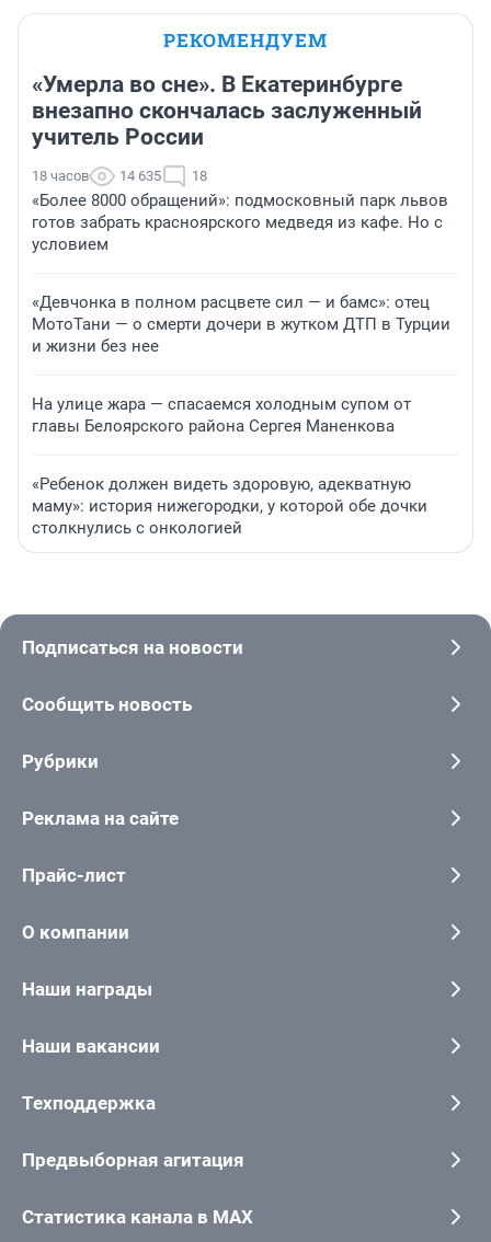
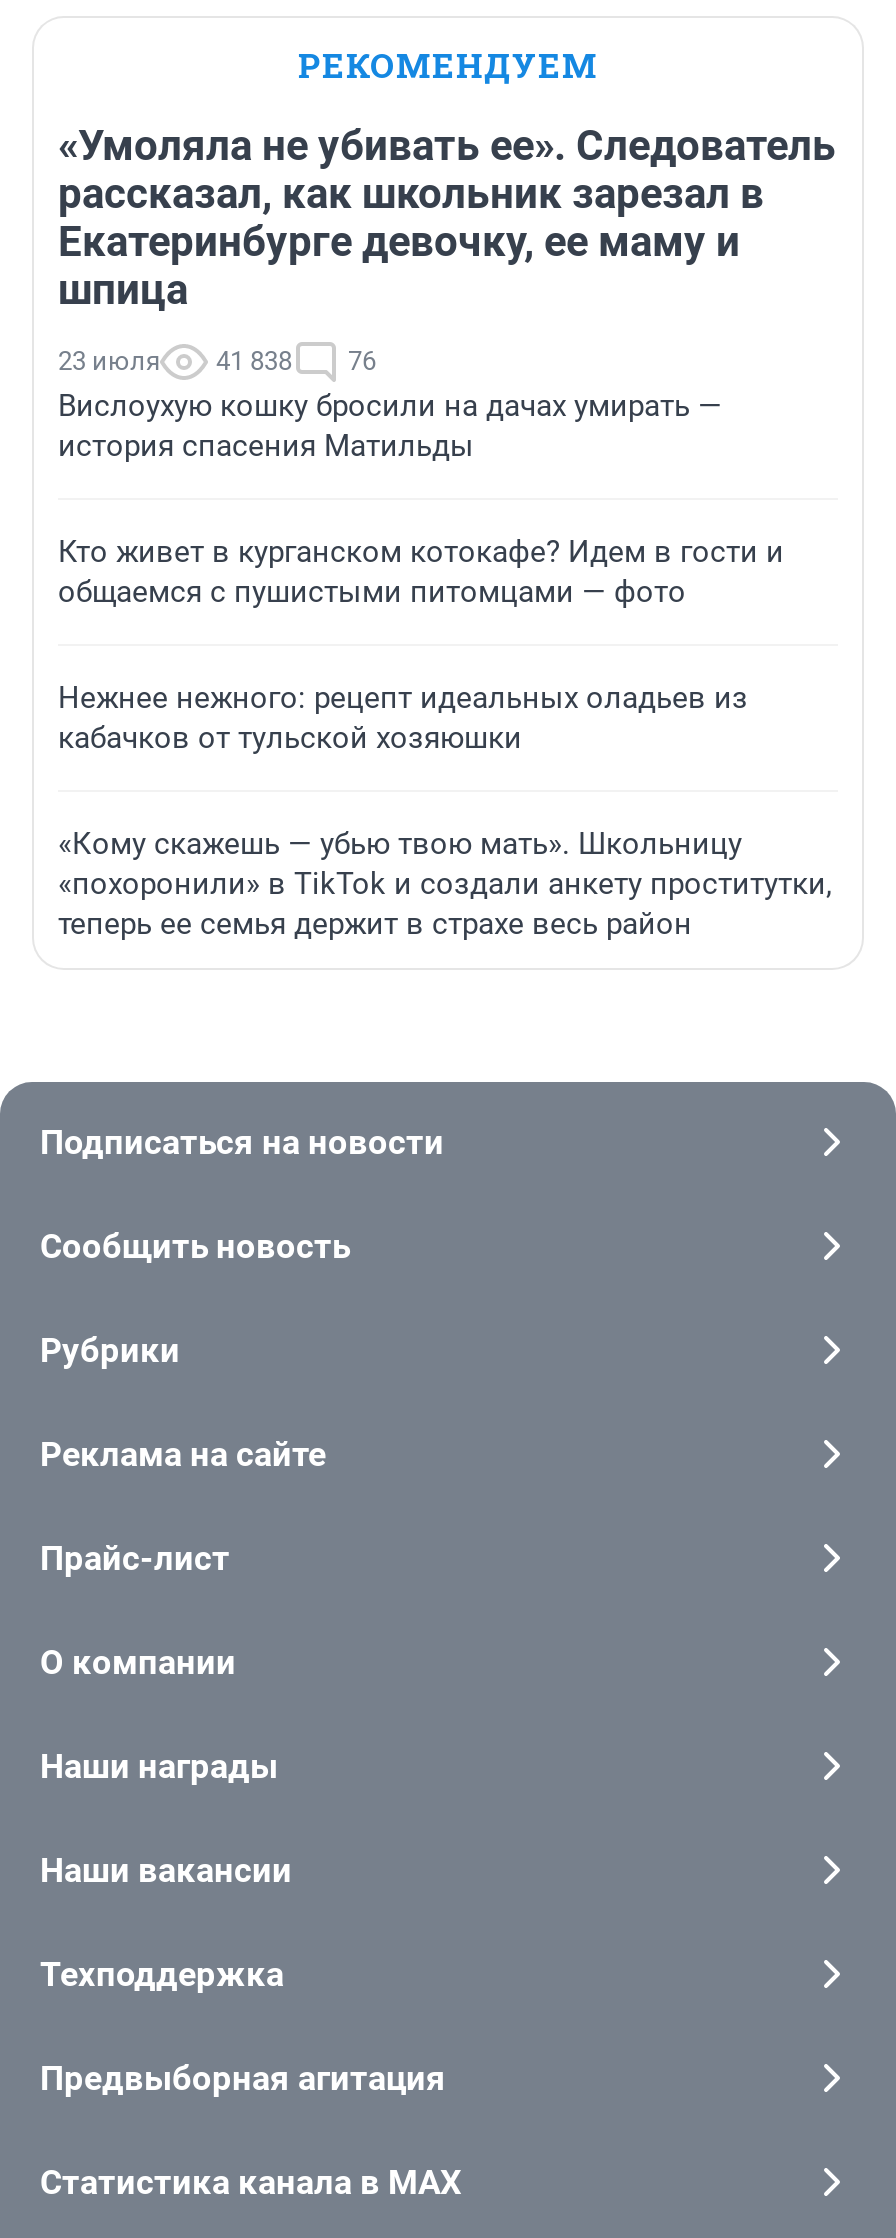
[32,71,422,150] «Умерла во сне». В Екатеринбурге | внезапно скончалась заслуженный | учитель России -> [58,122,836,314] «Умоляла не убивать ее». Следователь | рассказал, как школьник зарезал в | Екатеринбурге девочку, ее маму и | шпица
[32,168,448,254] 18 часов | 14 635 | 18 | «Более 8000 обращений»: подмосковный парк львов | готов забрать красноярского медведя из кафе. Но с | условием -> [58,346,722,464] 23 июля | 41 838 | 76 | Вислоухую кошку бросили на дачах умирать — | история спасения Матильды
[32,293,450,356] «Девчонка в полном расцвете сил — и бамс»: отец | МотоТани — о смерти дочери в жутком ДТП в Турции | и жизни без нее -> [58,534,784,610] Кто живет в курганском котокафе? Идем в гости и | общаемся с пушистыми питомцами — фото
[32,394,411,436] На улице жара — спасаемся холодным супом от | главы Белоярского района Сергея Маненкова -> [58,680,748,756] Нежнее нежного: рецепт идеальных оладьев из | кабачков от тульской хозяюшки
[32,474,427,538] «Ребенок должен видеть здоровую, адекватную | маму»: история нижегородки, у которой обе дочки | столкнулись с онкологией -> [58,826,832,942] «Кому скажешь — убью твою мать». Школьницу | «похоронили» в TikTok и создали анкету проститутки, | теперь ее семья держит в страхе весь район

